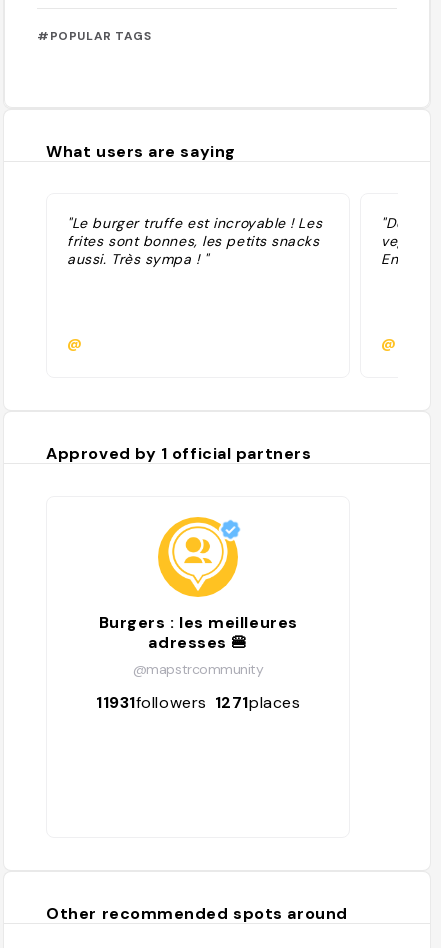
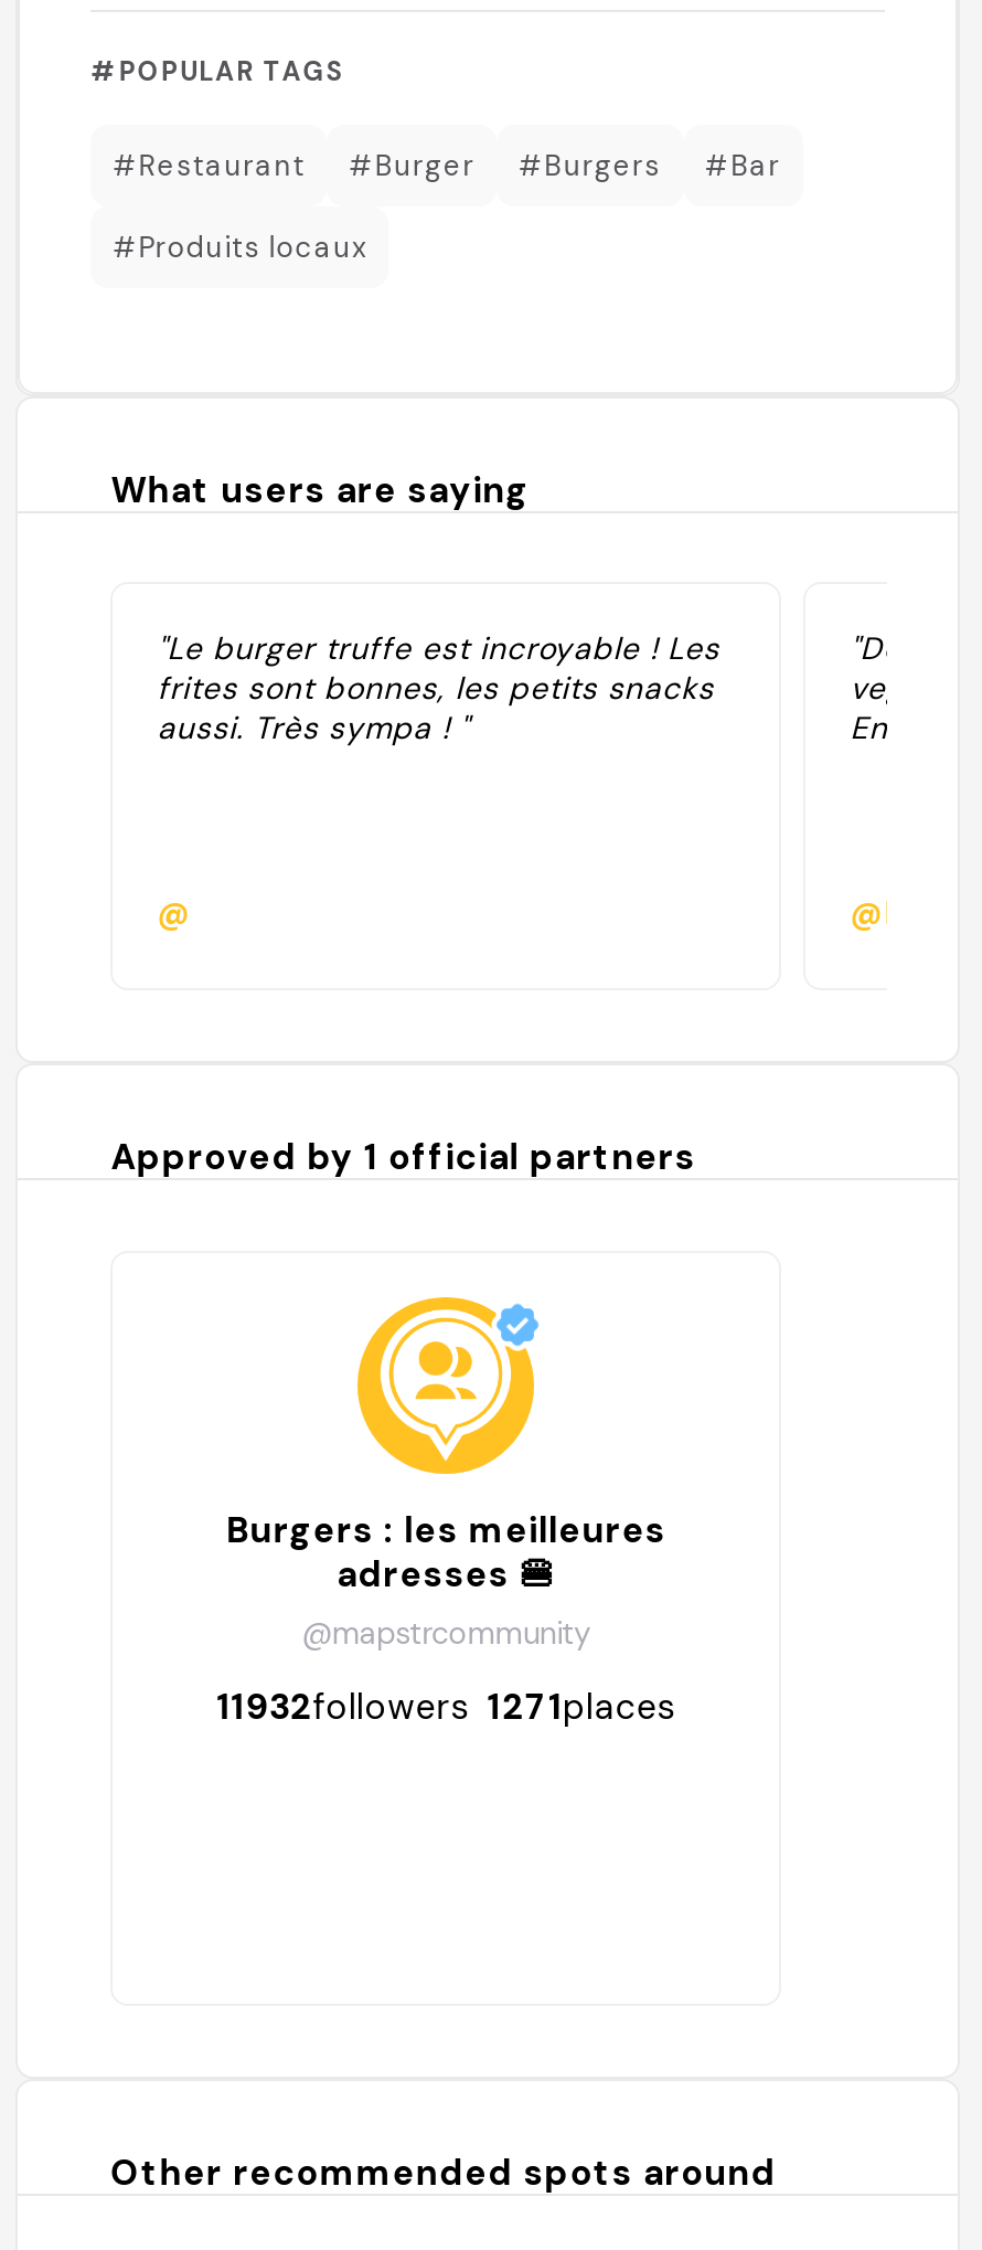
none -> [113,146,781,265] #Restaurant | #Burger | #Burgers | #Bar | #Produits locaux
[96,691,300,712] 11931followers 1271places -> [216,1683,676,1729] 11932followers 1271places

